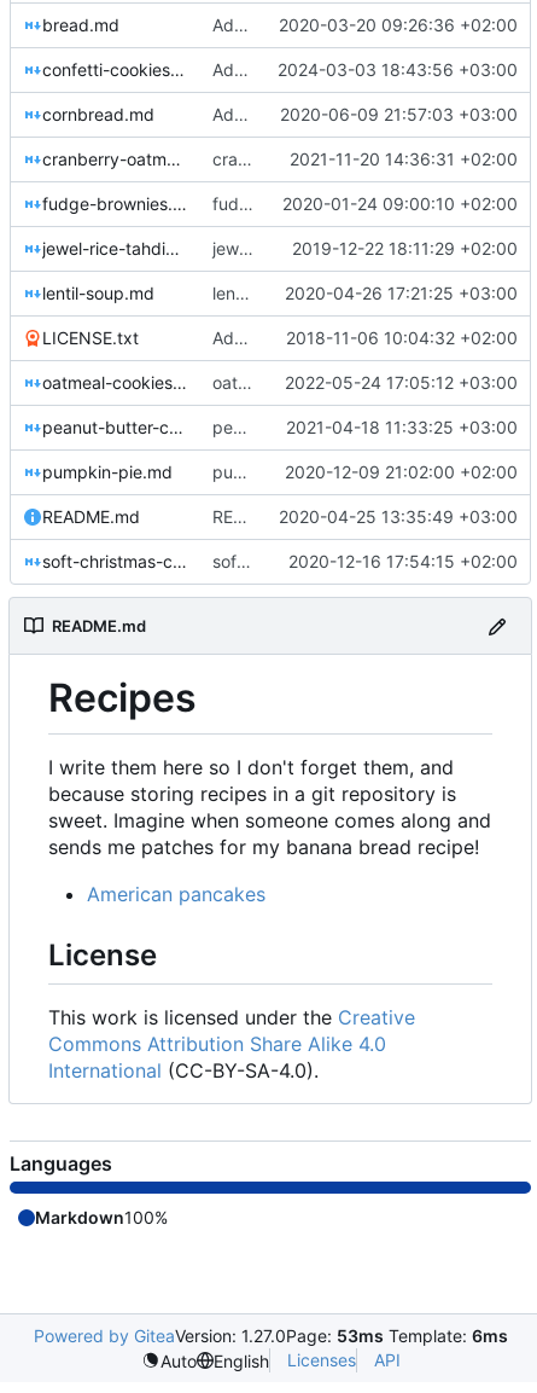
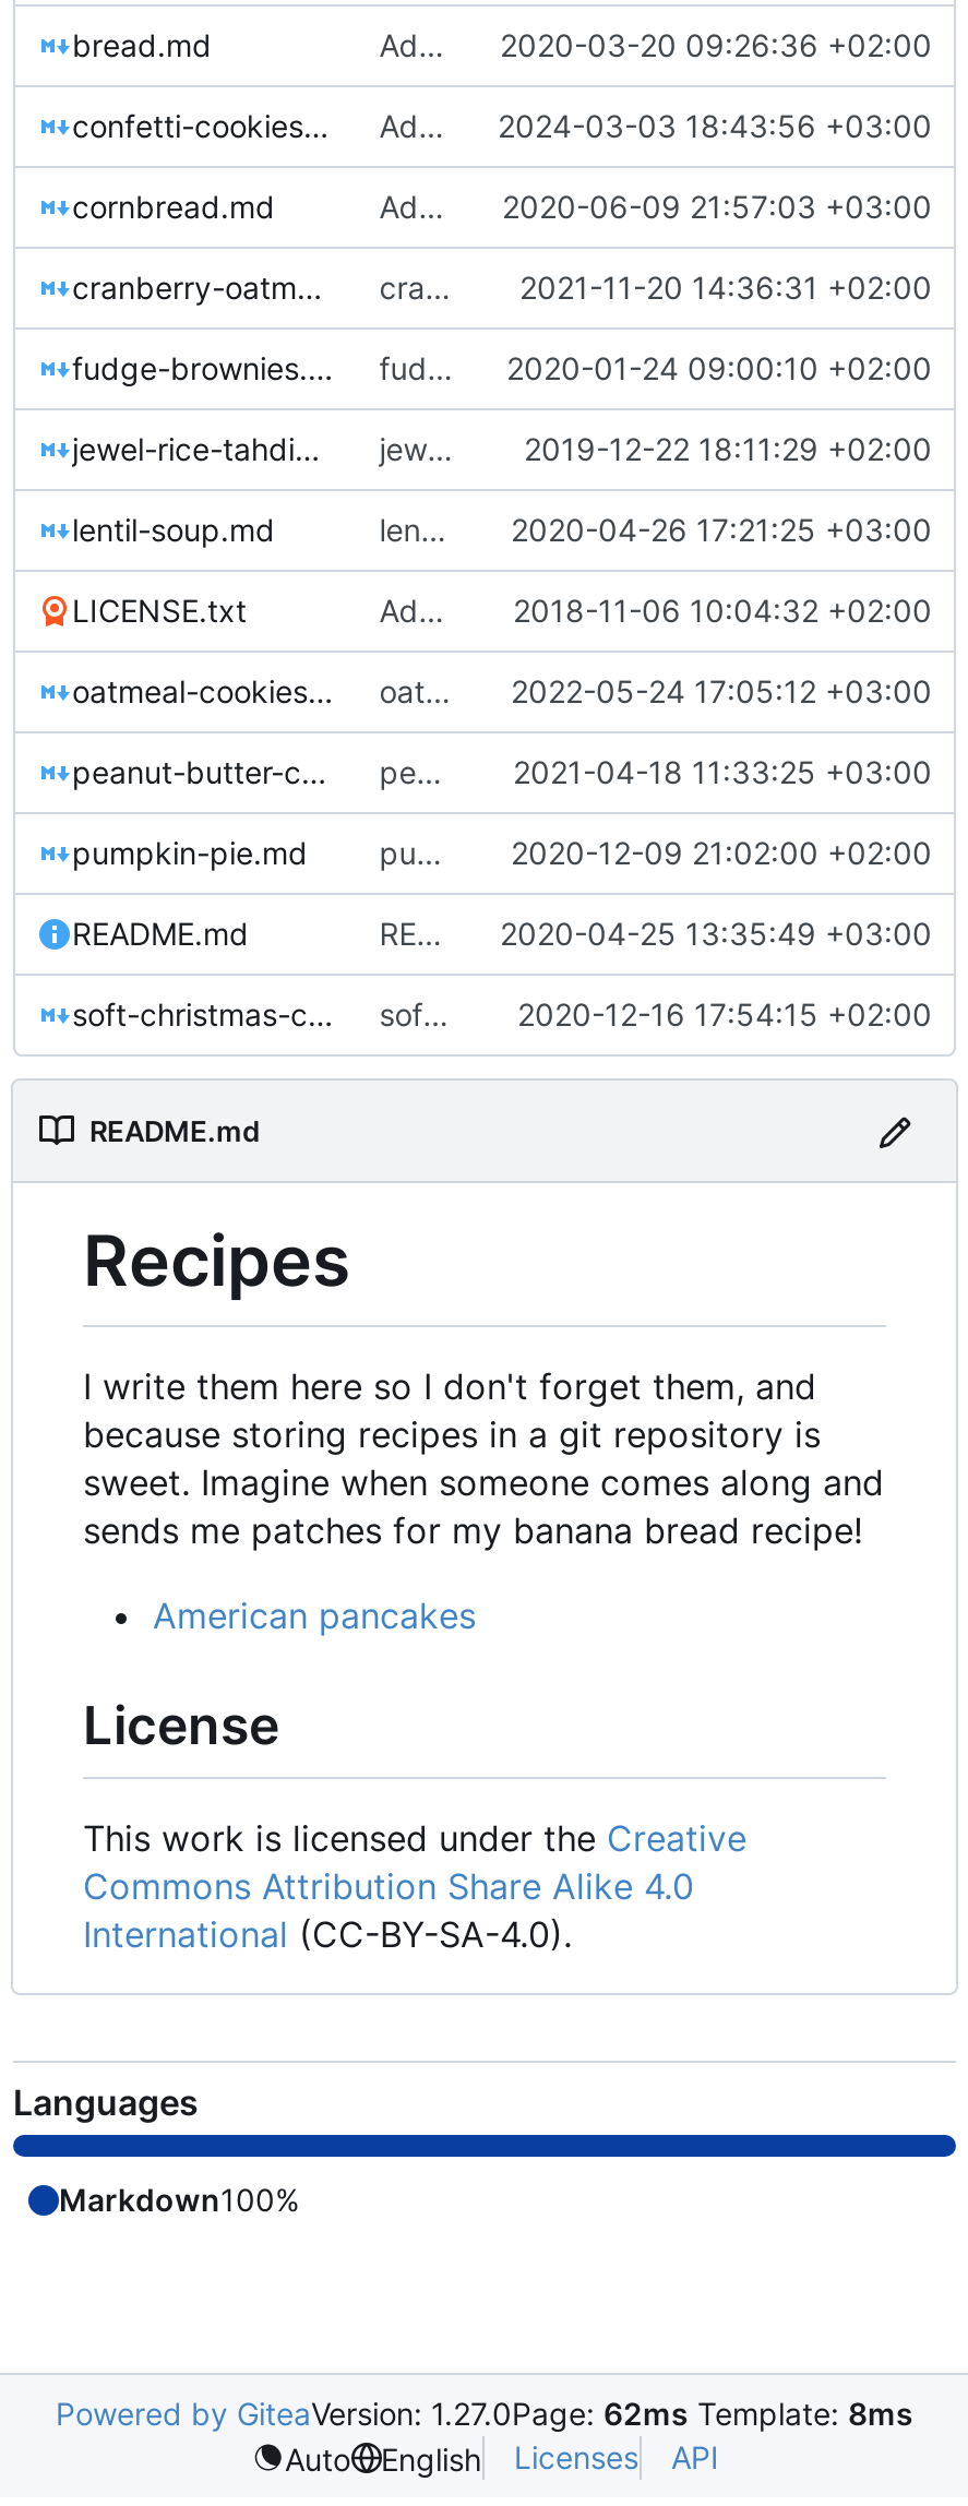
[33,1325,507,1346] Powered by GiteaVersion: 1.27.0Page: 53ms Template: 6ms -> [56,2395,913,2432] Powered by GiteaVersion: 1.27.0Page: 62ms Template: 8ms

